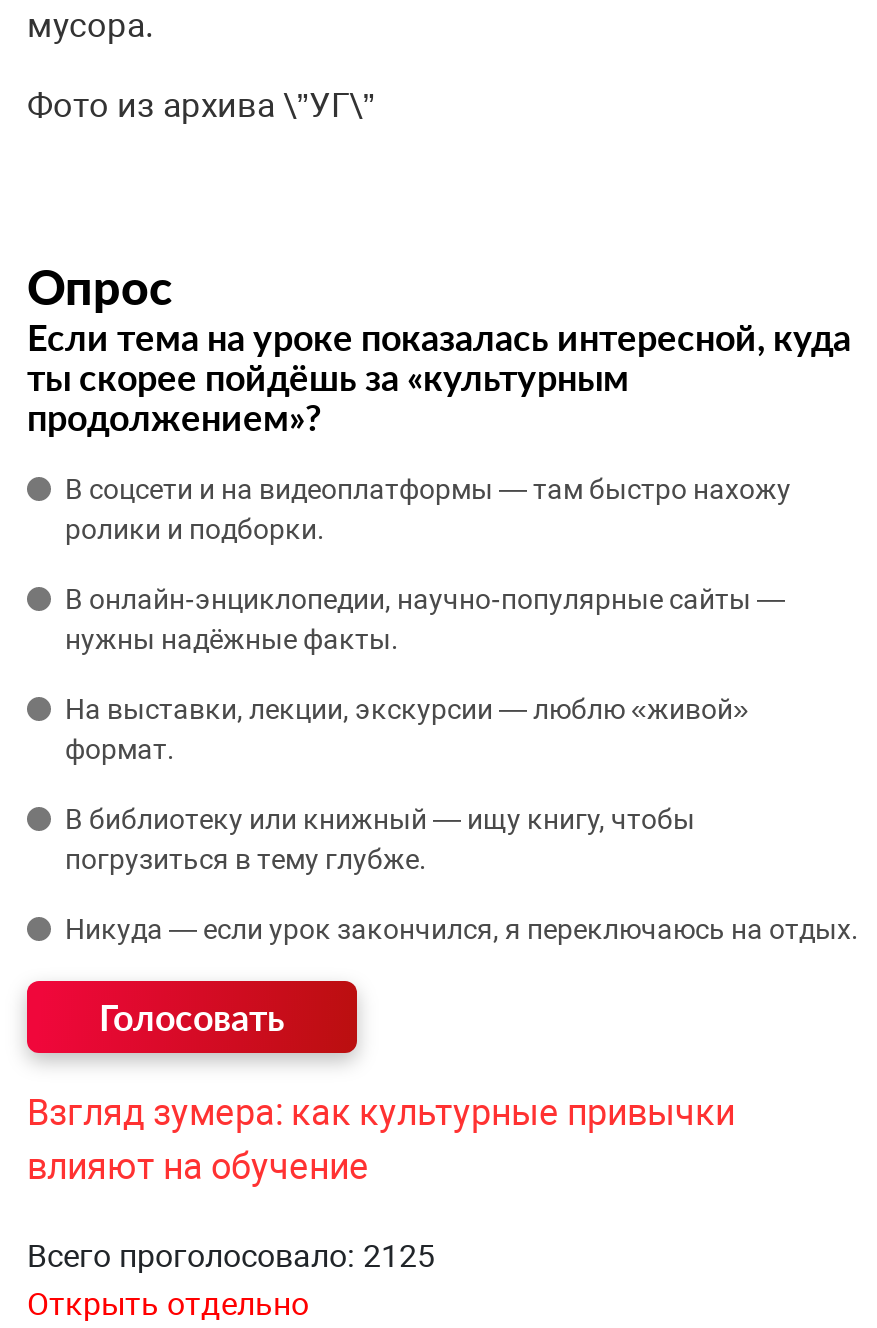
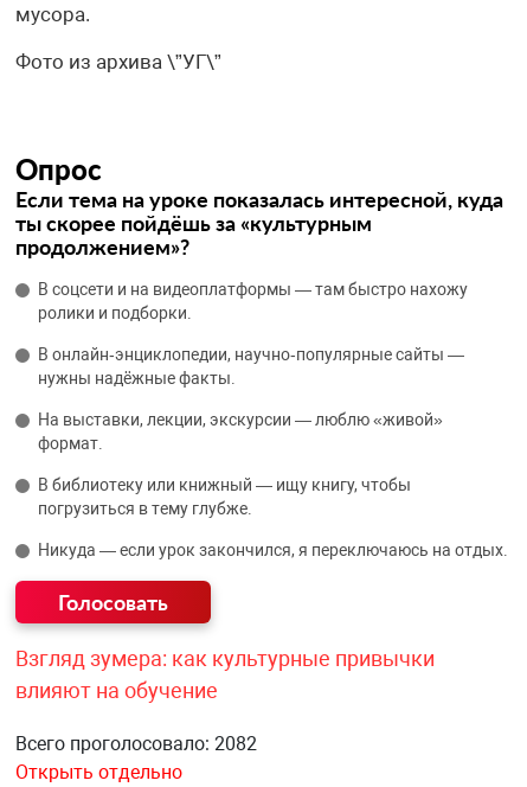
[27,1236,435,1274] Всего проголосовало: 2125 -> [15,733,257,755] Всего проголосовало: 2082

